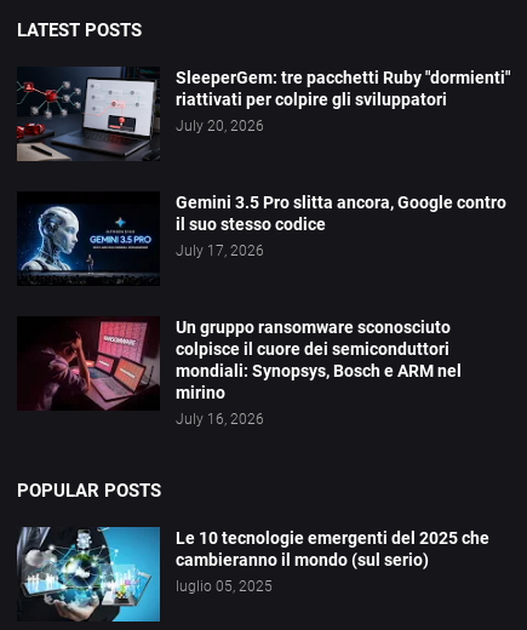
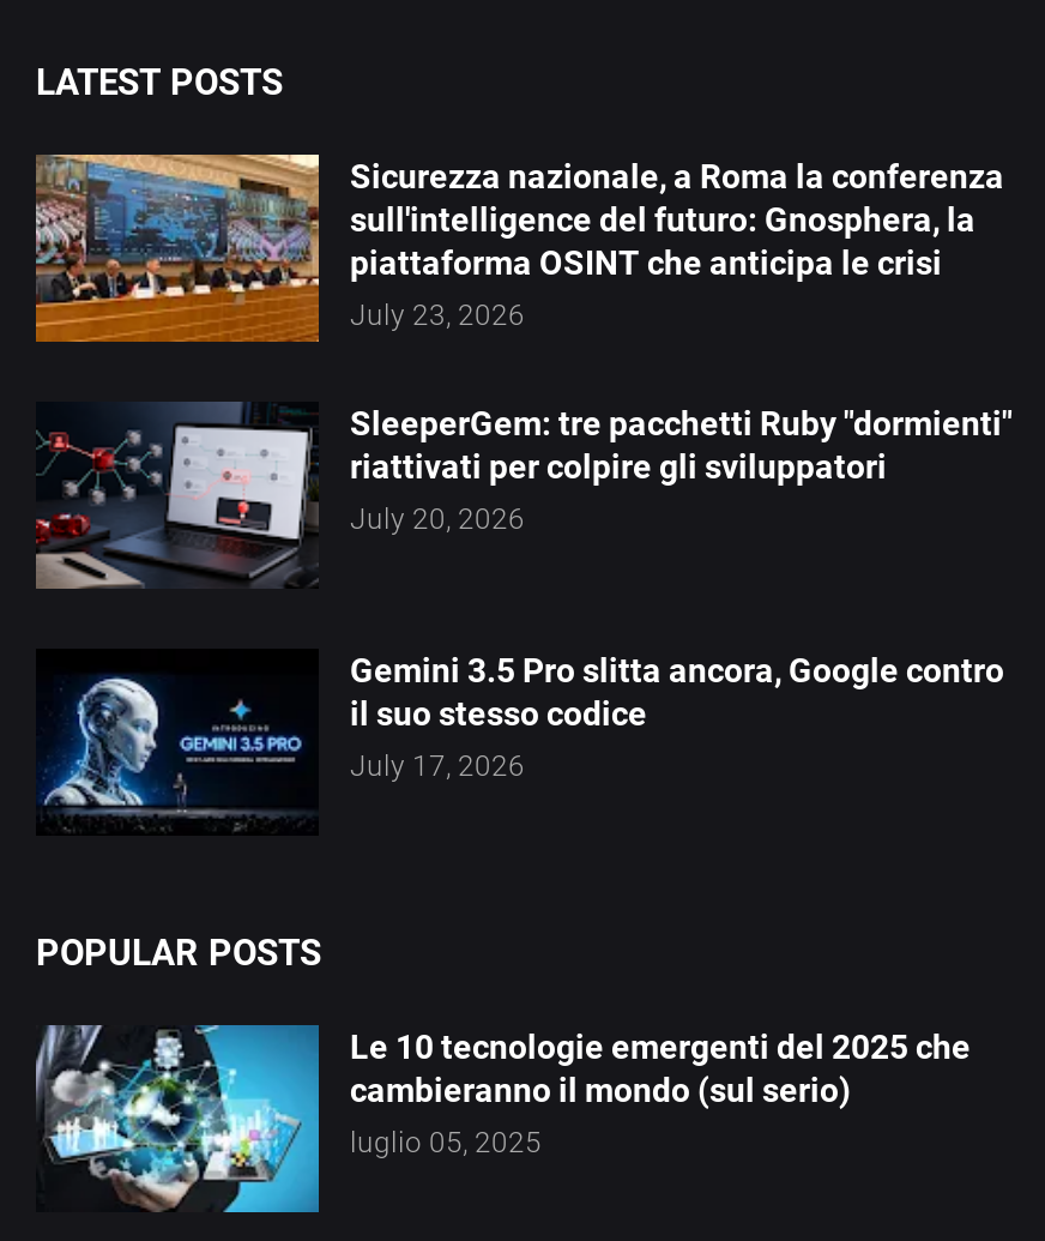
none -> [34,152,1004,344] [image] | Sicurezza nazionale, a Roma la conferenza | sull'intelligence del futuro: Gnosphera, la | piattaforma OSINT che anticipa le crisi | July 23, 2026
moved [16,65,510,259] -> [34,399,1011,782]: [image] | SleeperGem: tre pacchetti Ruby "dormienti" | riattivati per colpire gli sviluppatori | July 20, 2026 | Gemini 3.5 Pro slitta ancora, Google contro | il suo stesso codice | July 17, 2026
[18,317,462,427] [image] | Un gruppo ransomware sconosciuto | colpisce il cuore dei semiconduttori | mondiali: Synopsys, Bosch e ARM nel | mirino | July 16, 2026 -> none

